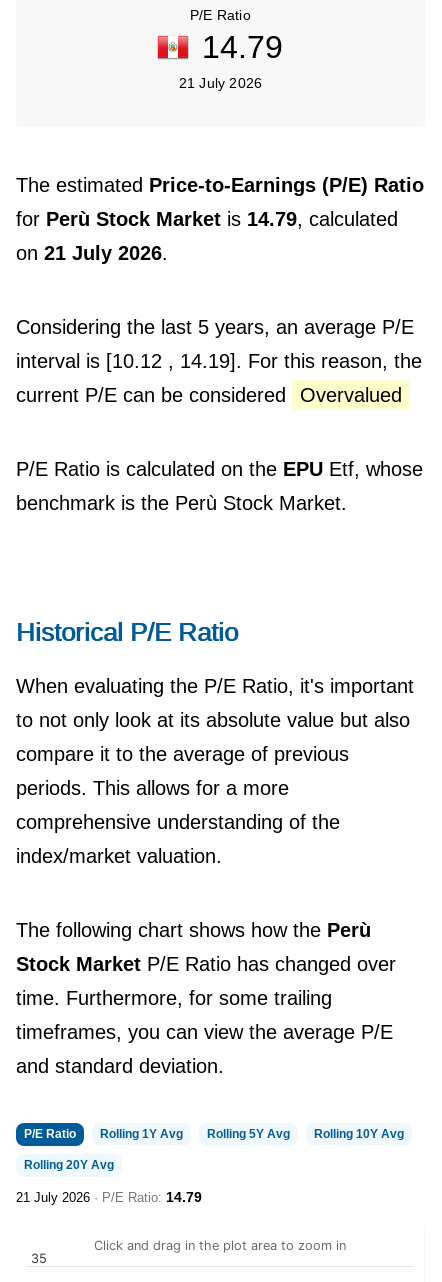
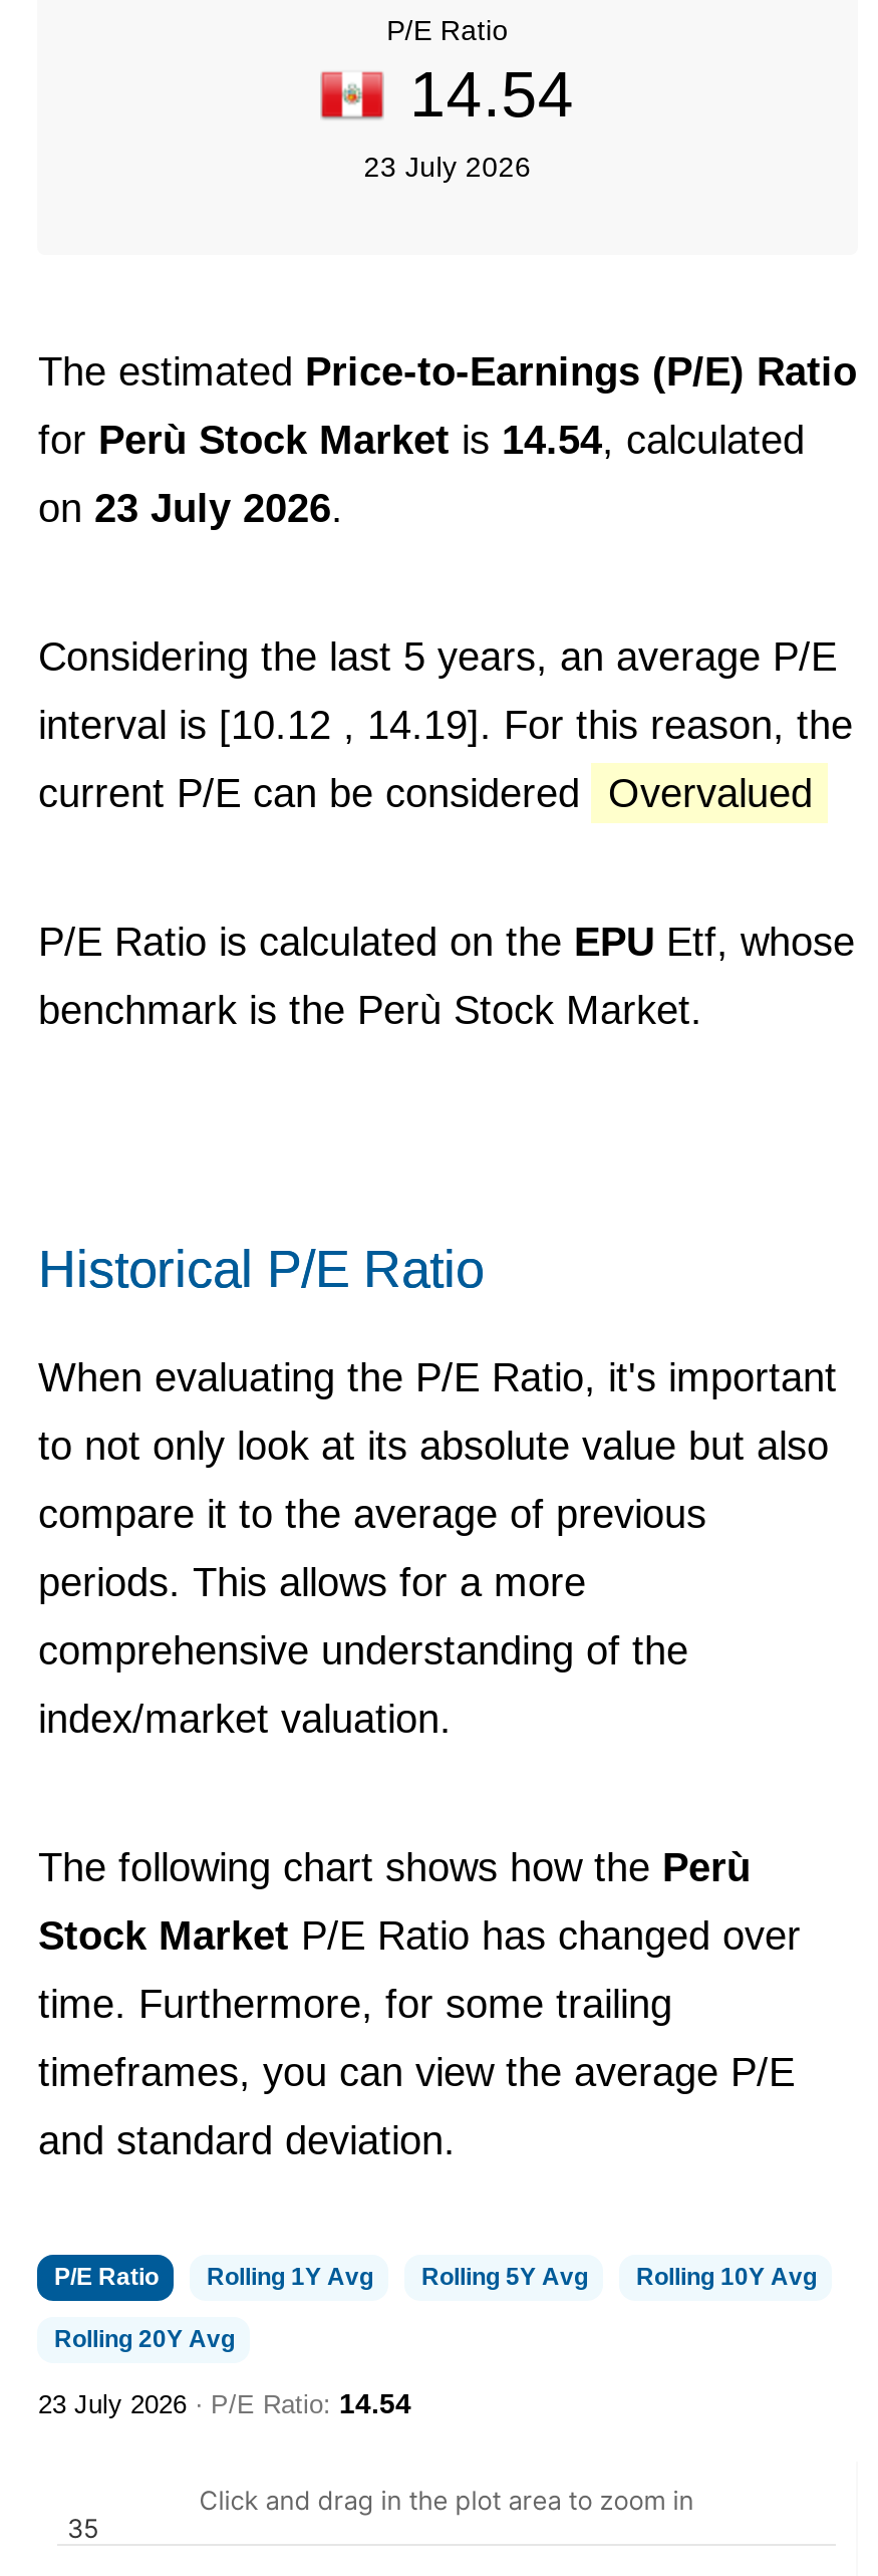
[202,29,284,65] 14.79 -> [410,58,574,130] 14.54
[179,75,262,91] 21 July 2026 -> [364,150,531,182] 23 July 2026
[16,208,398,230] for Perù Stock Market is 14.79, calculated -> [38,417,805,461] for Perù Stock Market is 14.54, calculated
[16,242,168,264] on 21 July 2026. -> [38,485,343,530] on 23 July 2026.
[16,1189,202,1205] 21 July 2026 · P/E Ratio: 14.79 -> [38,2388,411,2420] 23 July 2026 · P/E Ratio: 14.54

